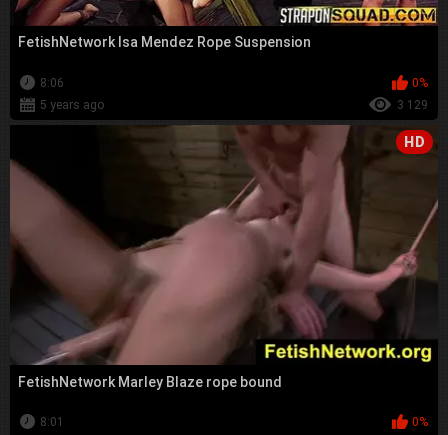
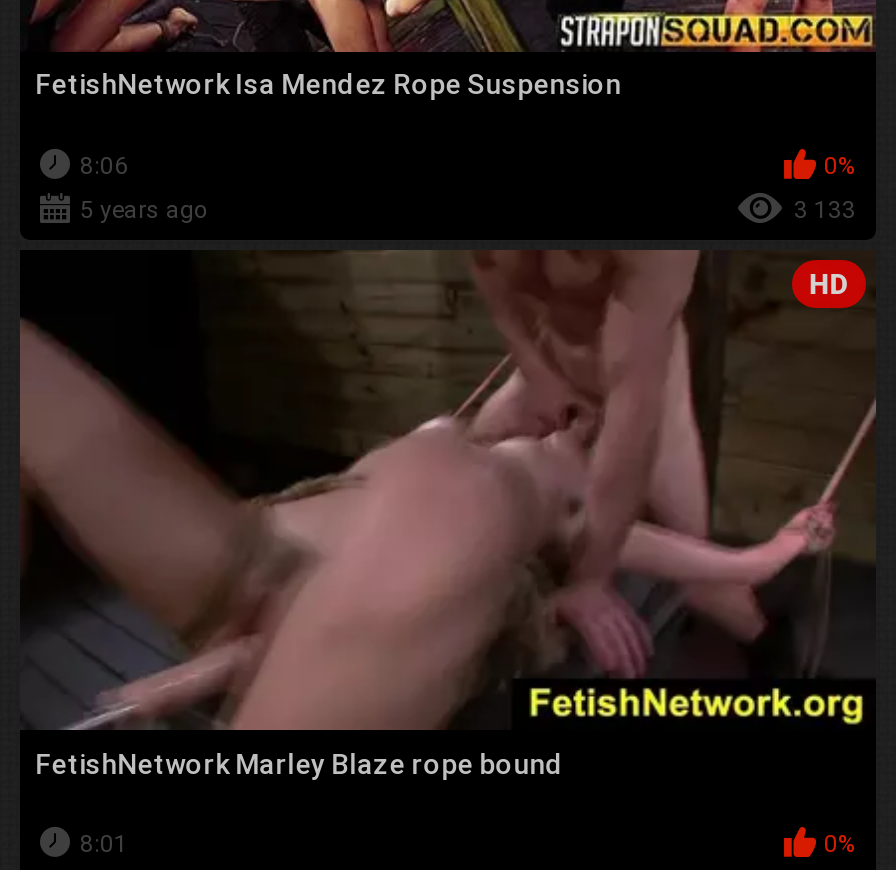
[397,98,428,112] 3 129 -> [794,195,856,223] 3 133

